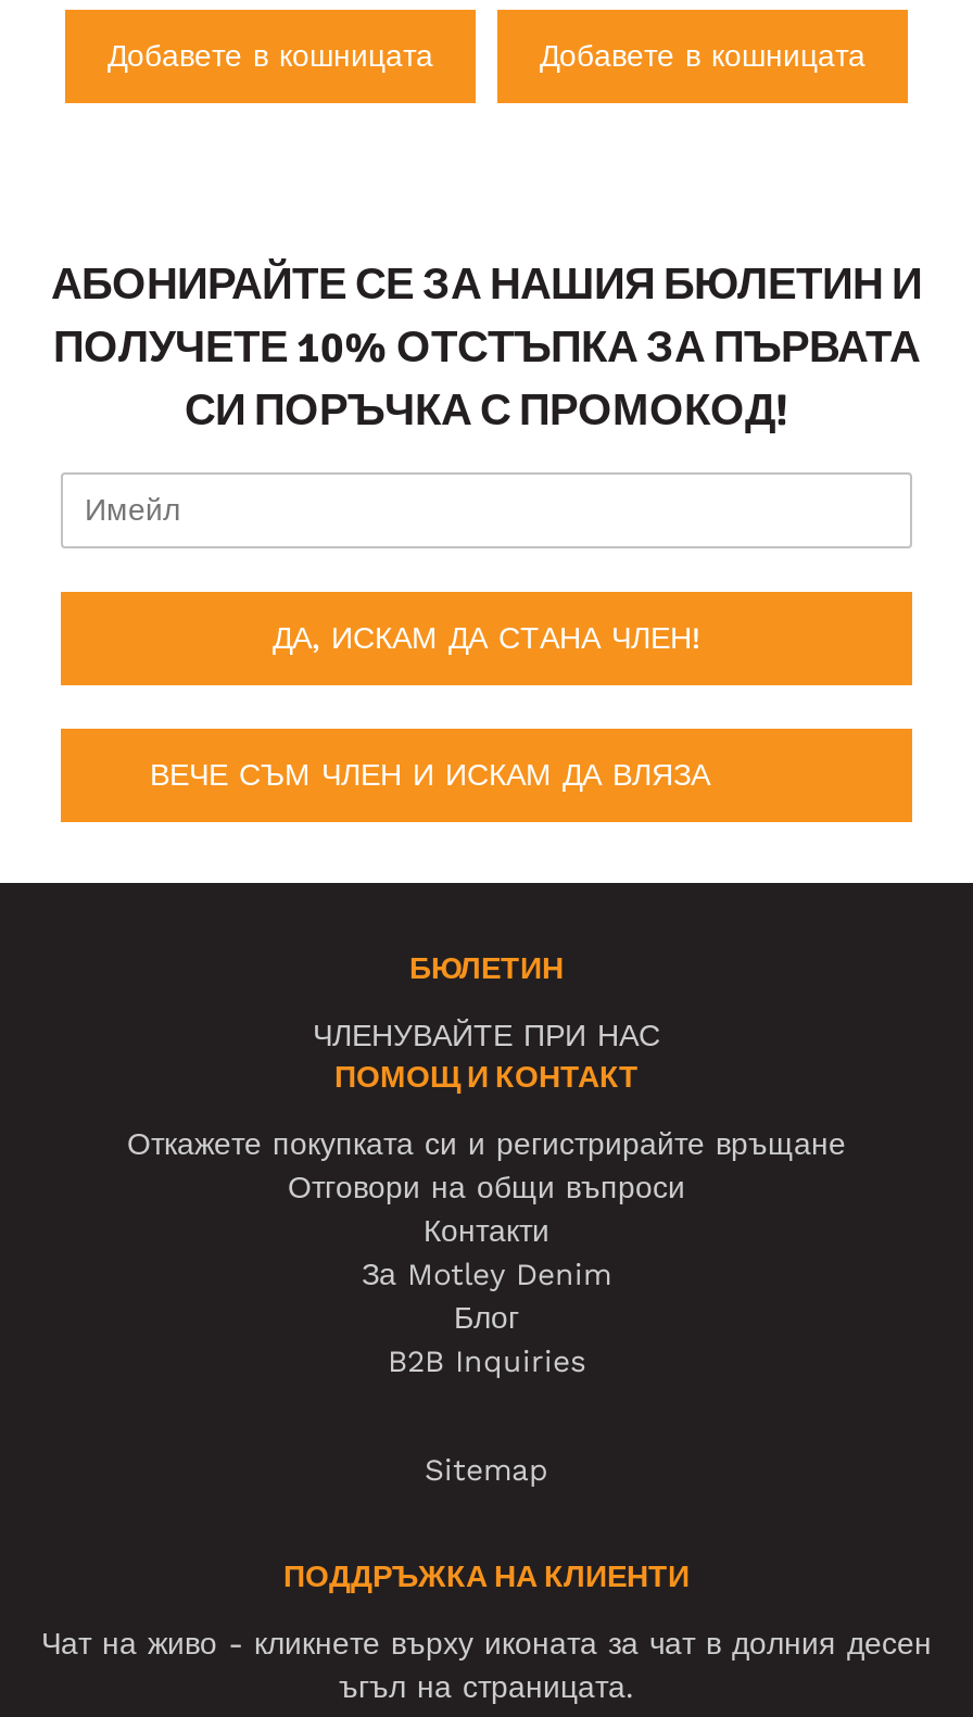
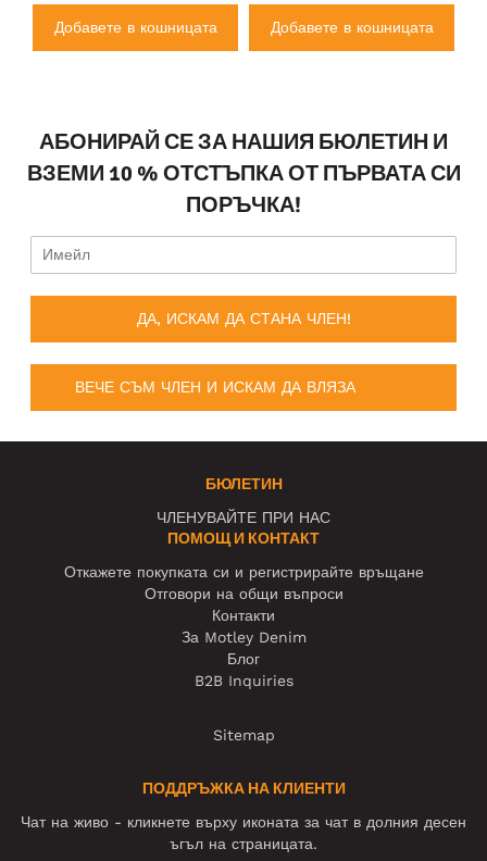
[51,257,922,438] АБОНИРАЙТЕ СЕ ЗА НАШИЯ БЮЛЕТИН И | ПОЛУЧЕТЕ 10% ОТСТЪПКА ЗА ПЪРВАТА | СИ ПОРЪЧКА С ПРОМОКОД! -> [27,128,460,219] АБОНИРАЙ СЕ ЗА НАШИЯ БЮЛЕТИН И | ВЗЕМИ 10 % ОТСТЪПКА ОТ ПЪРВАТА СИ | ПОРЪЧКА!

